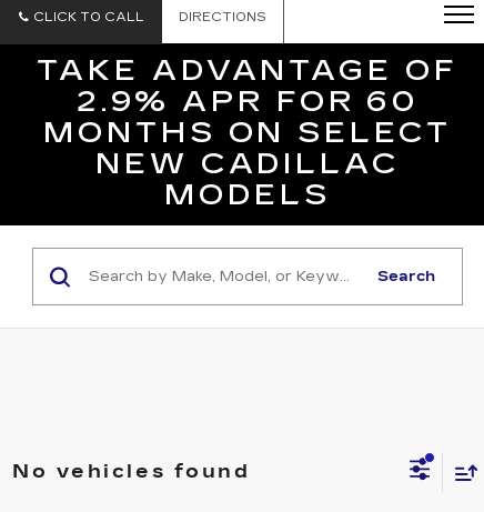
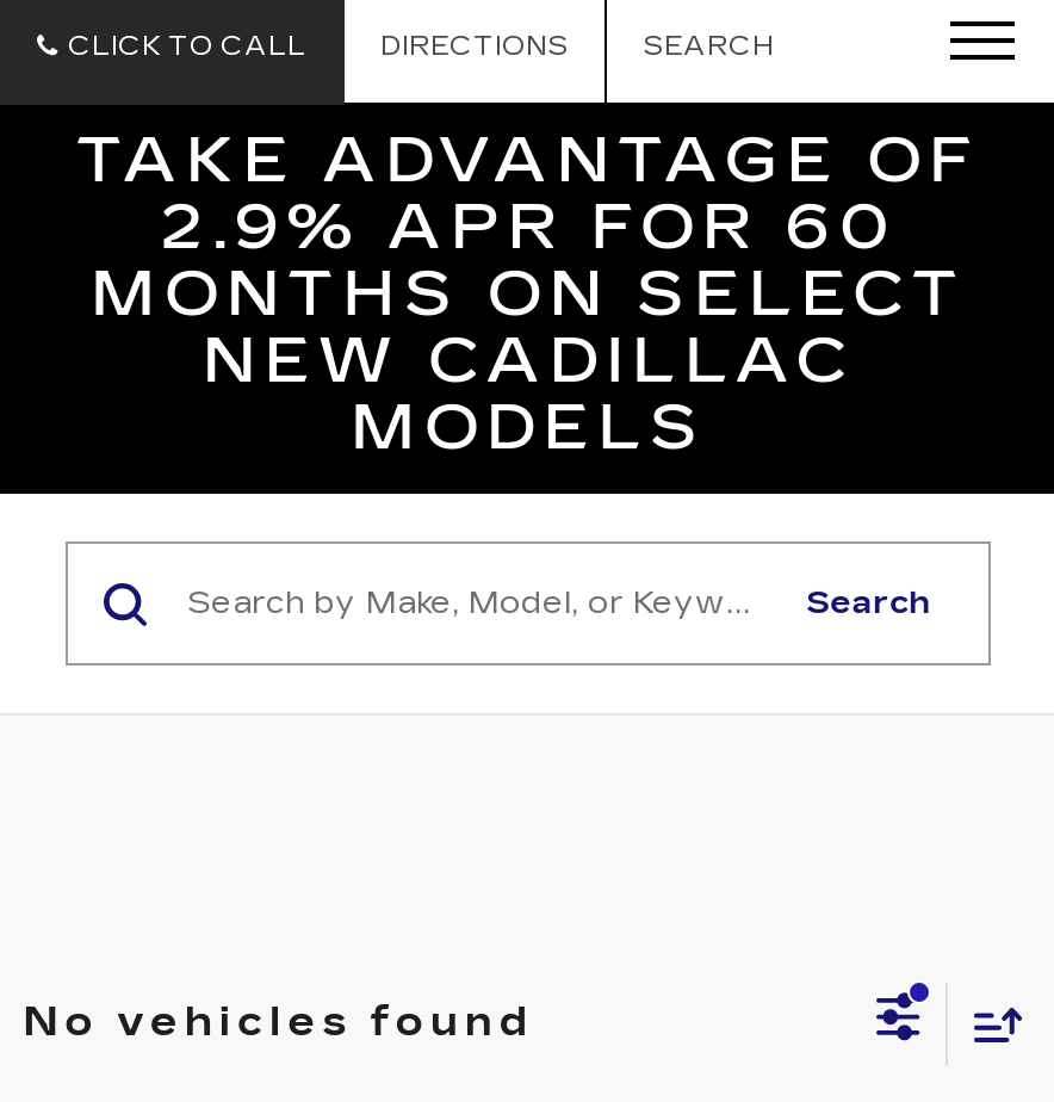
none -> [643,31,774,62] SEARCH

